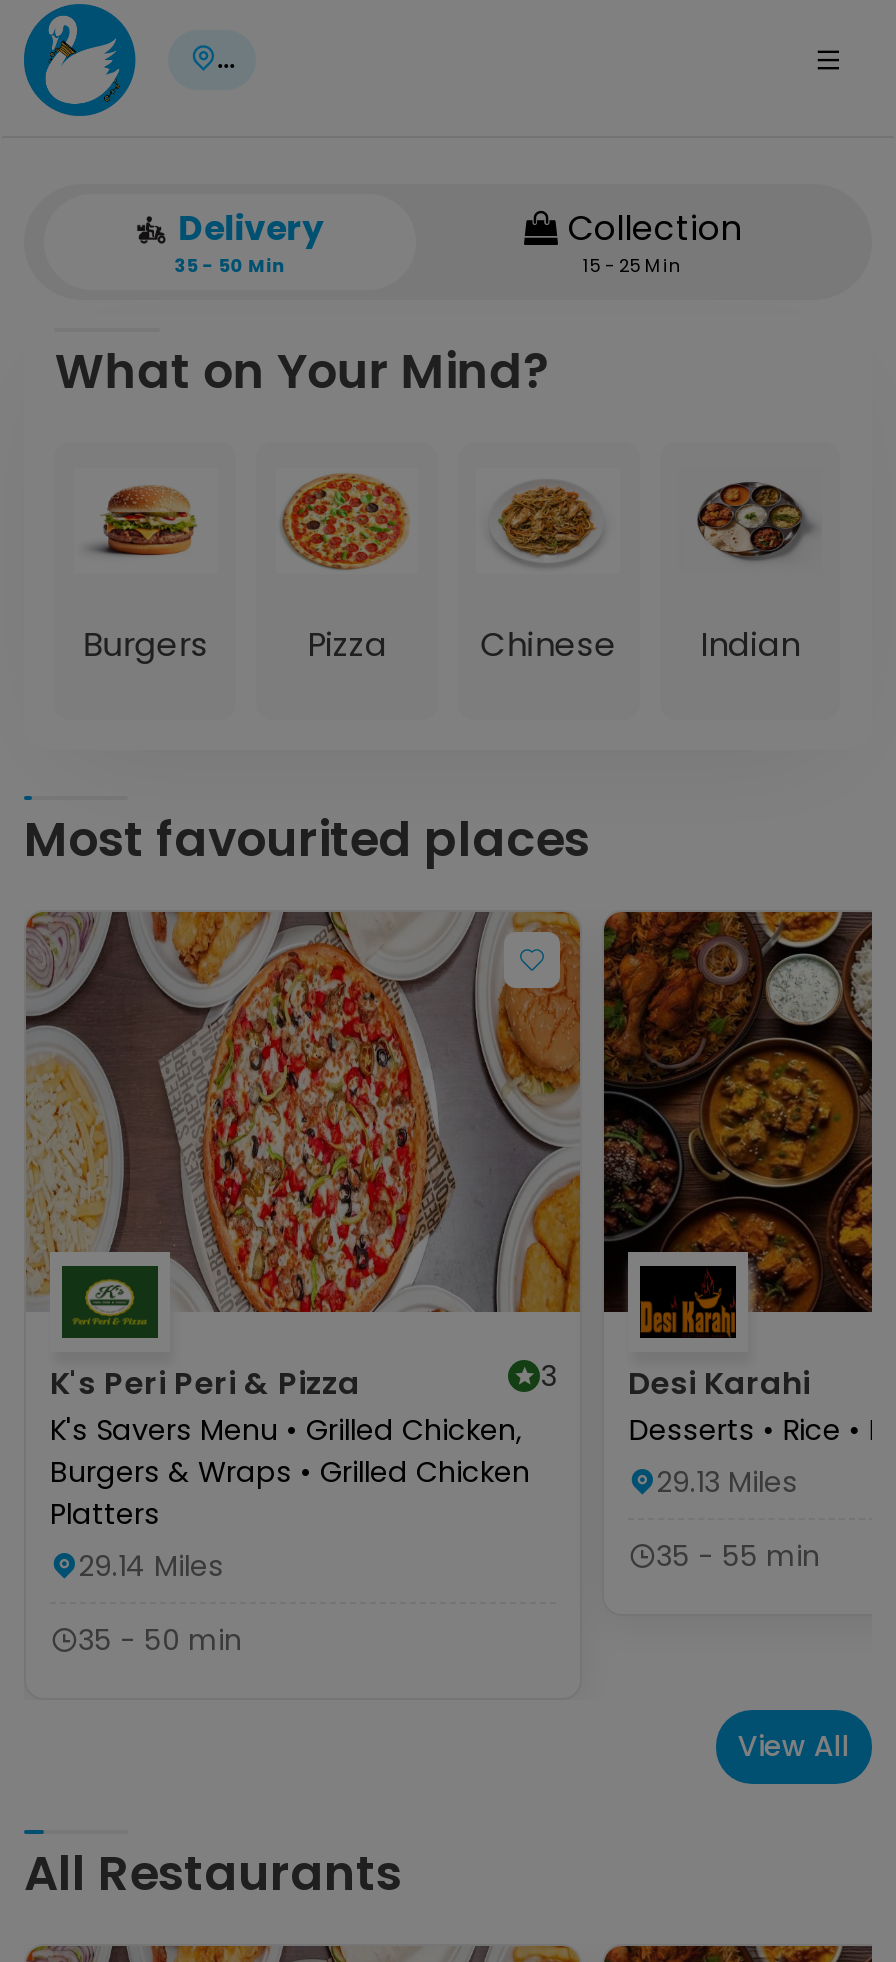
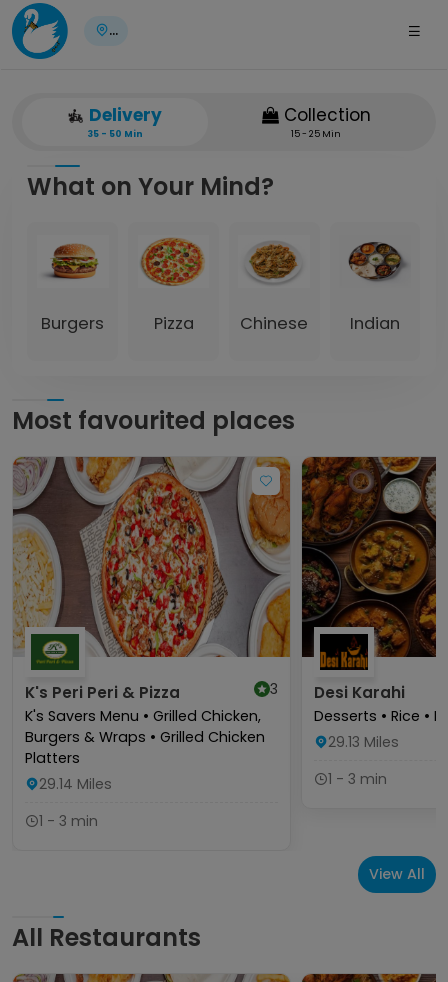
[657,1536,821,1576] 35 - 55 min -> [328,769,387,789] 1 - 3 min
[78,1620,242,1660] 35 - 50 min -> [39,811,98,831] 1 - 3 min

